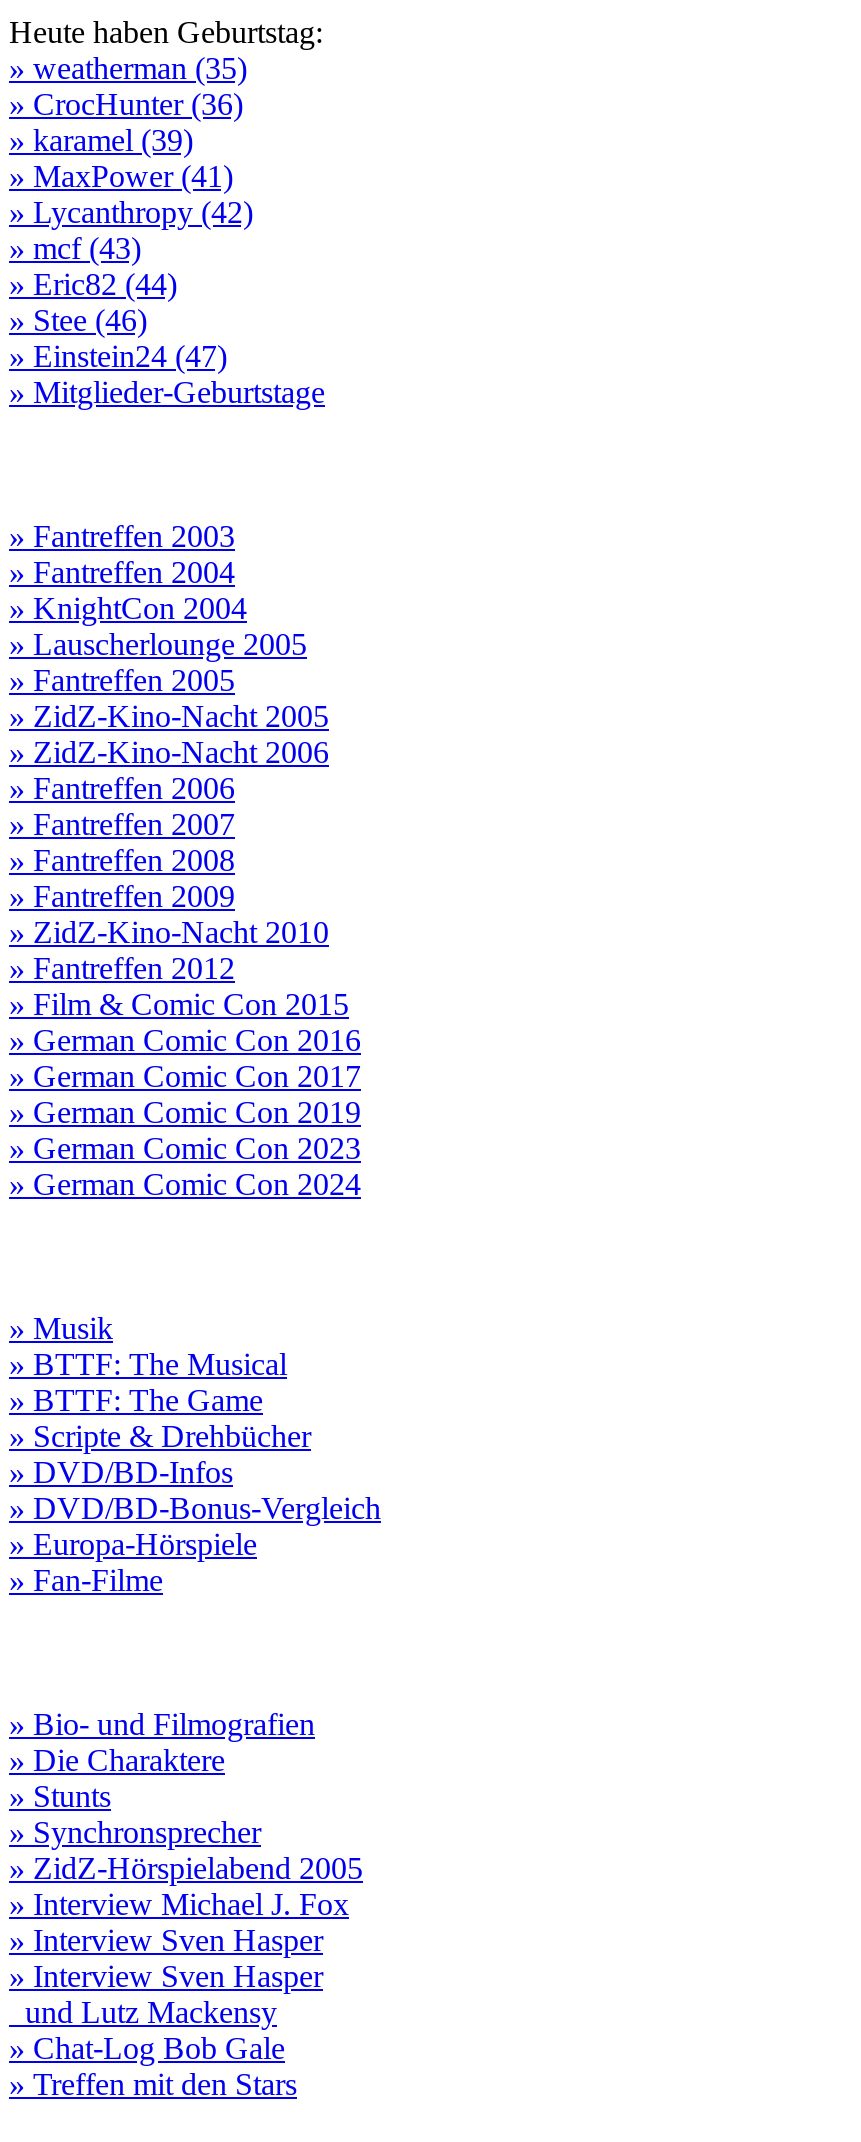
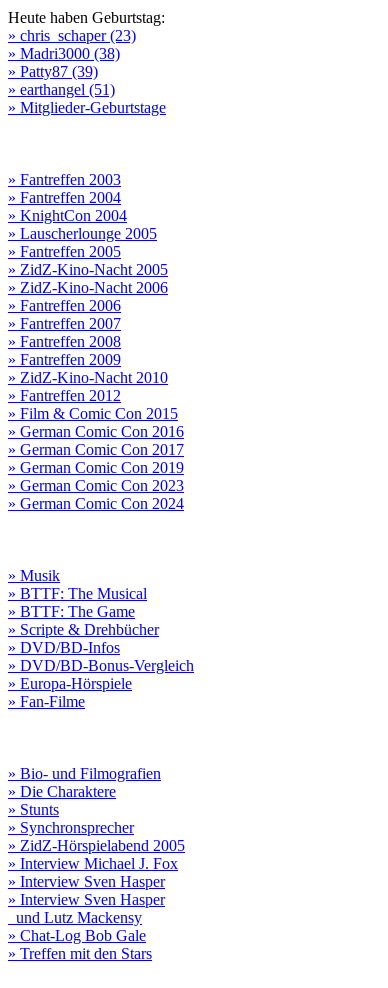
[9,51,253,373] » weatherman (35) | » CrocHunter (36) | » karamel (39) | » MaxPower (41) | » Lycanthropy (42) | » mcf (43) | » Eric82 (44) | » Stee (46) | » Einstein24 (47) -> [8,27,136,98] » chris_schaper (23) | » Madri3000 (38) | » Patty87 (39) | » earthangel (51)

